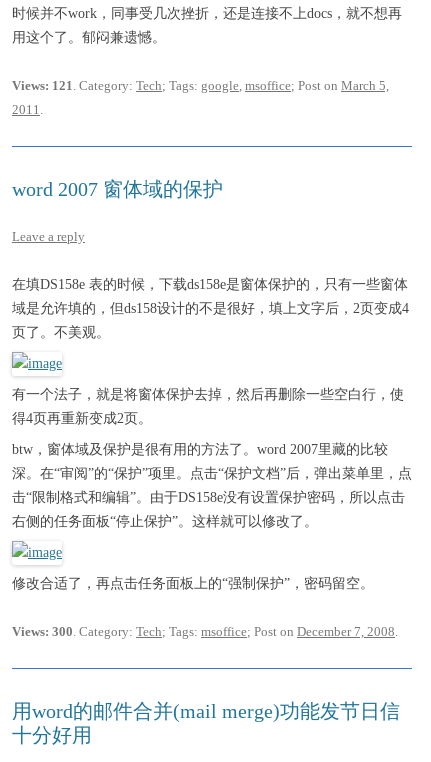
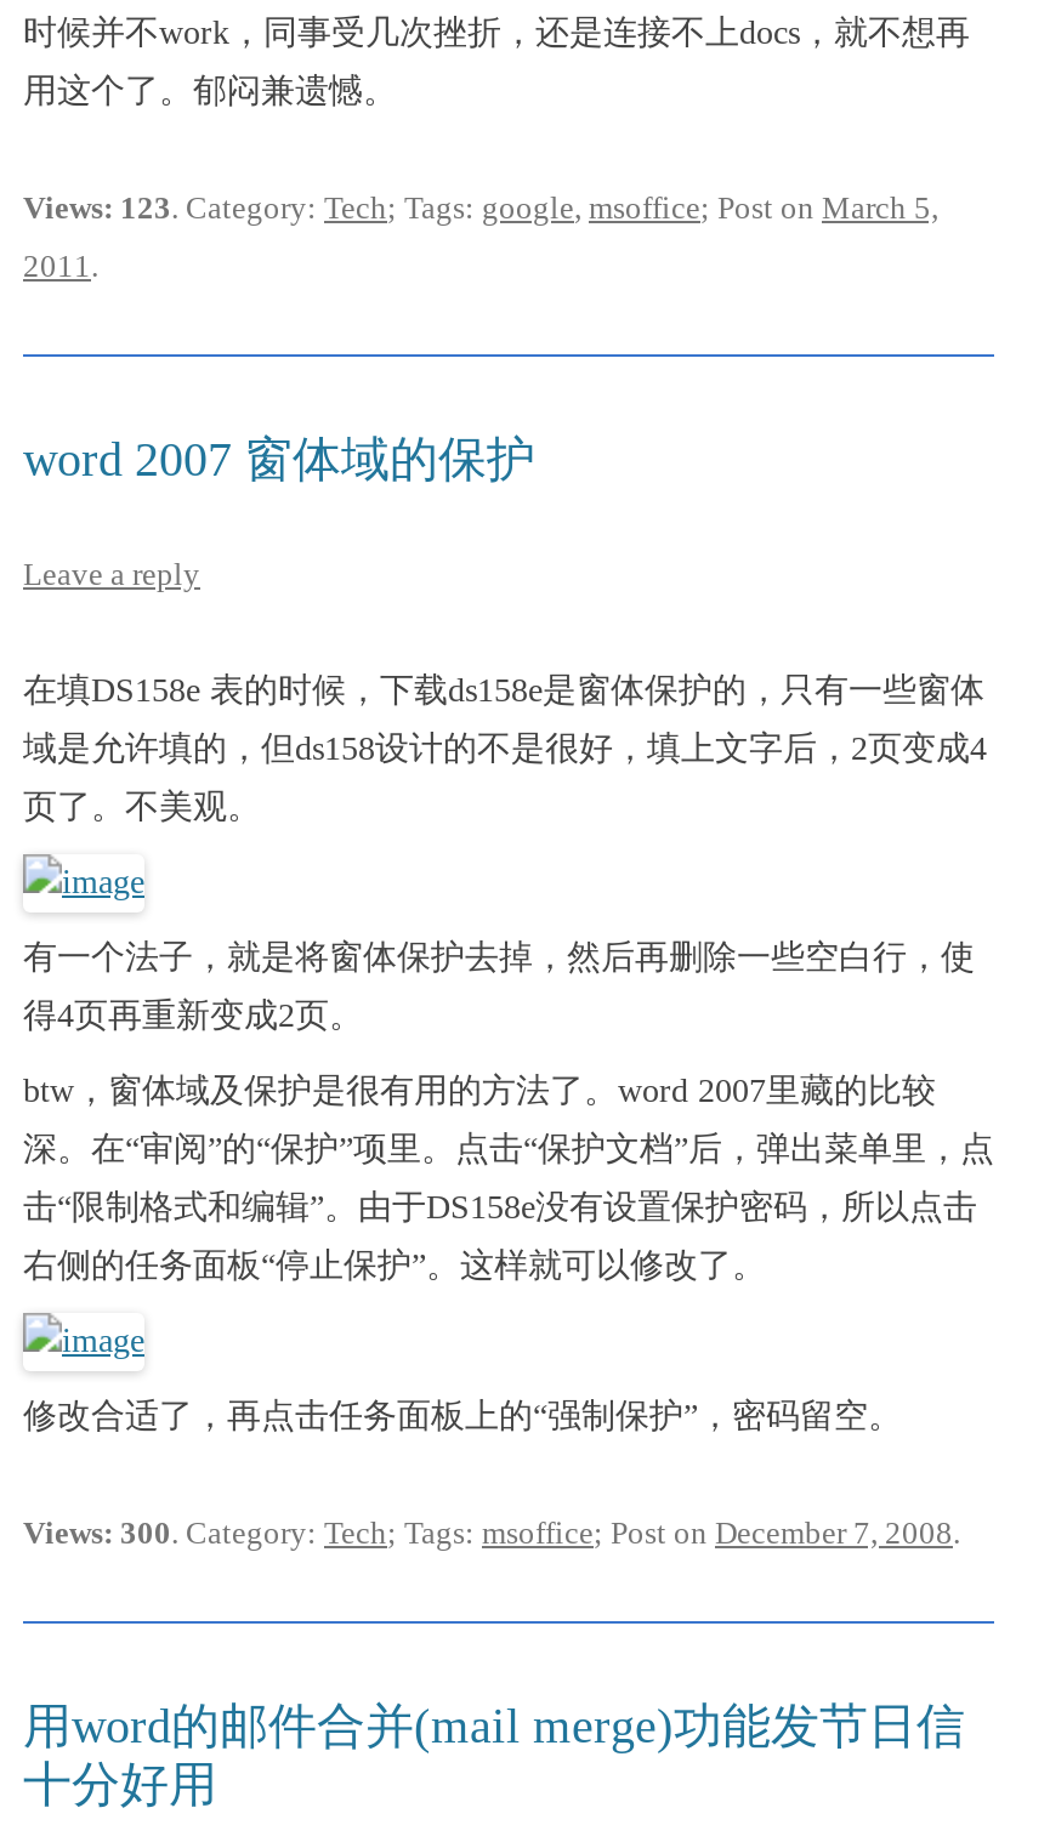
[12,78,389,93] Views: 121. Category: Tech; Tags: google, msoffice; Post on March 5, -> [23,189,938,226] Views: 123. Category: Tech; Tags: google, msoffice; Post on March 5,

